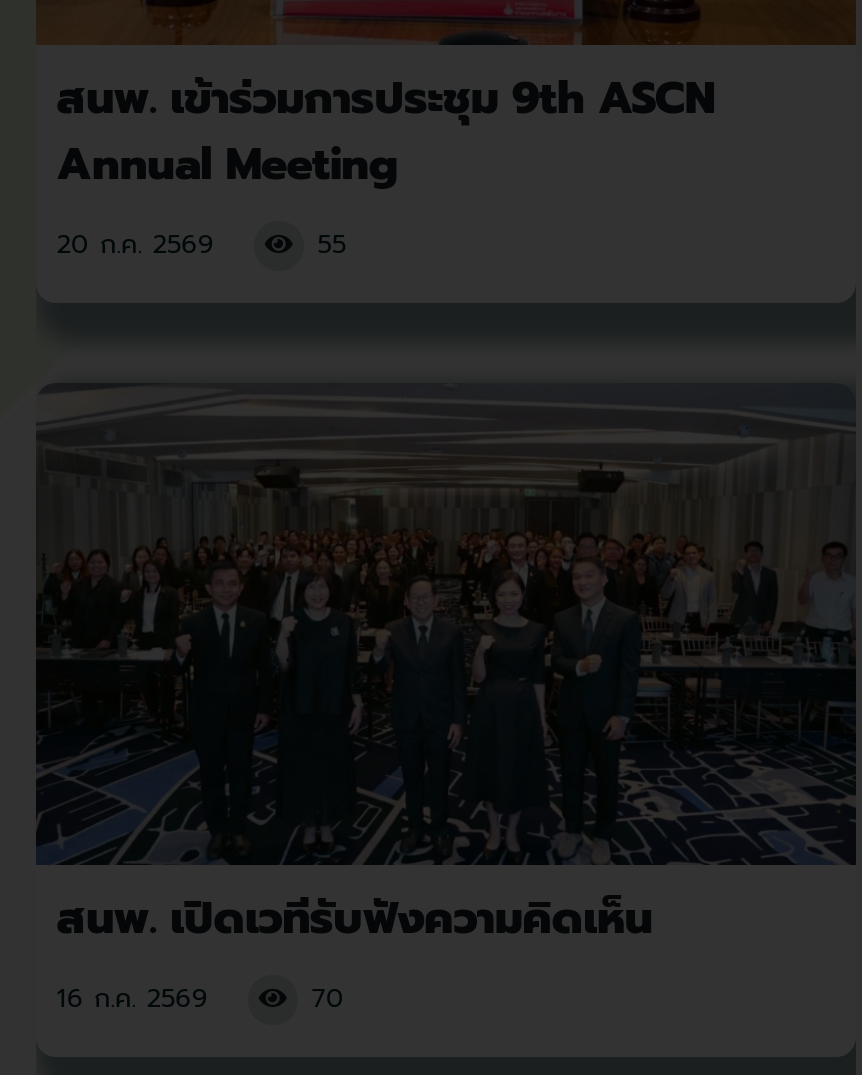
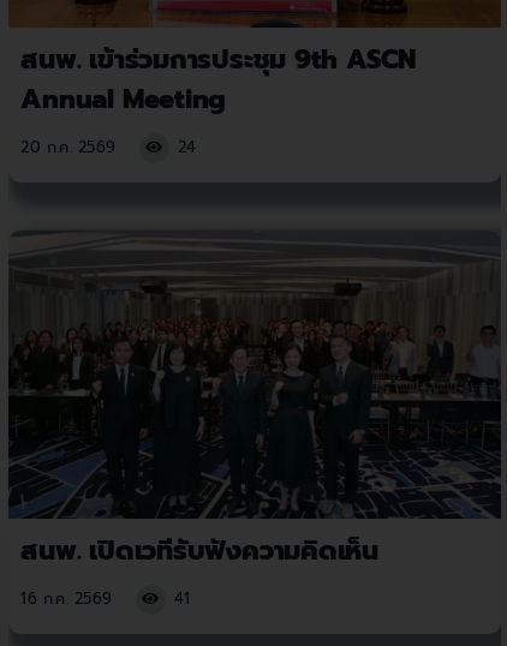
[318,226,347,264] 55 -> [178,135,196,158] 24
[312,979,345,1017] 70 -> [174,587,190,610] 41

